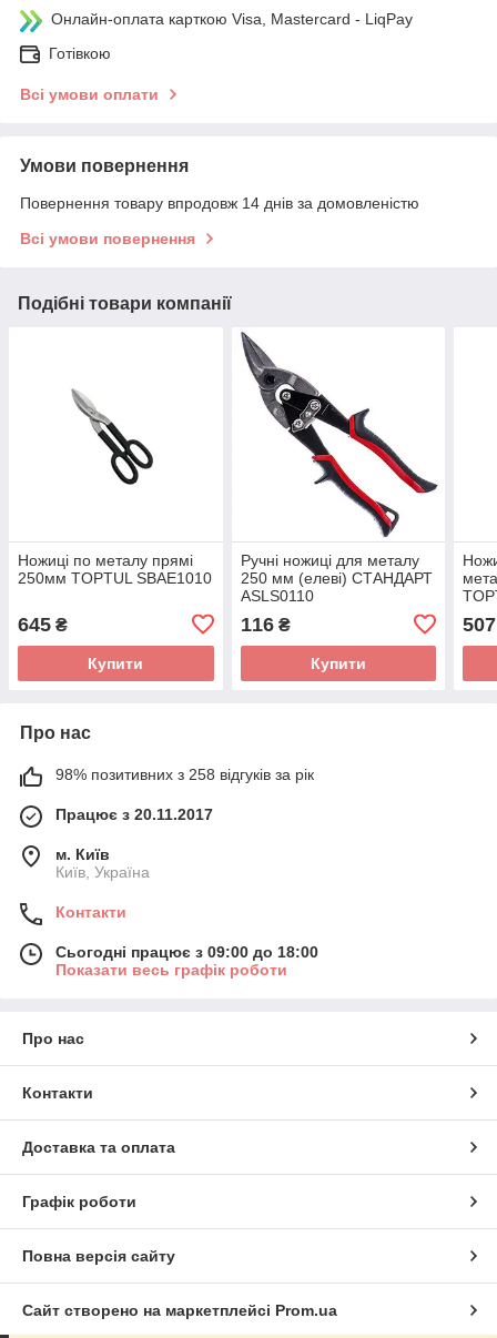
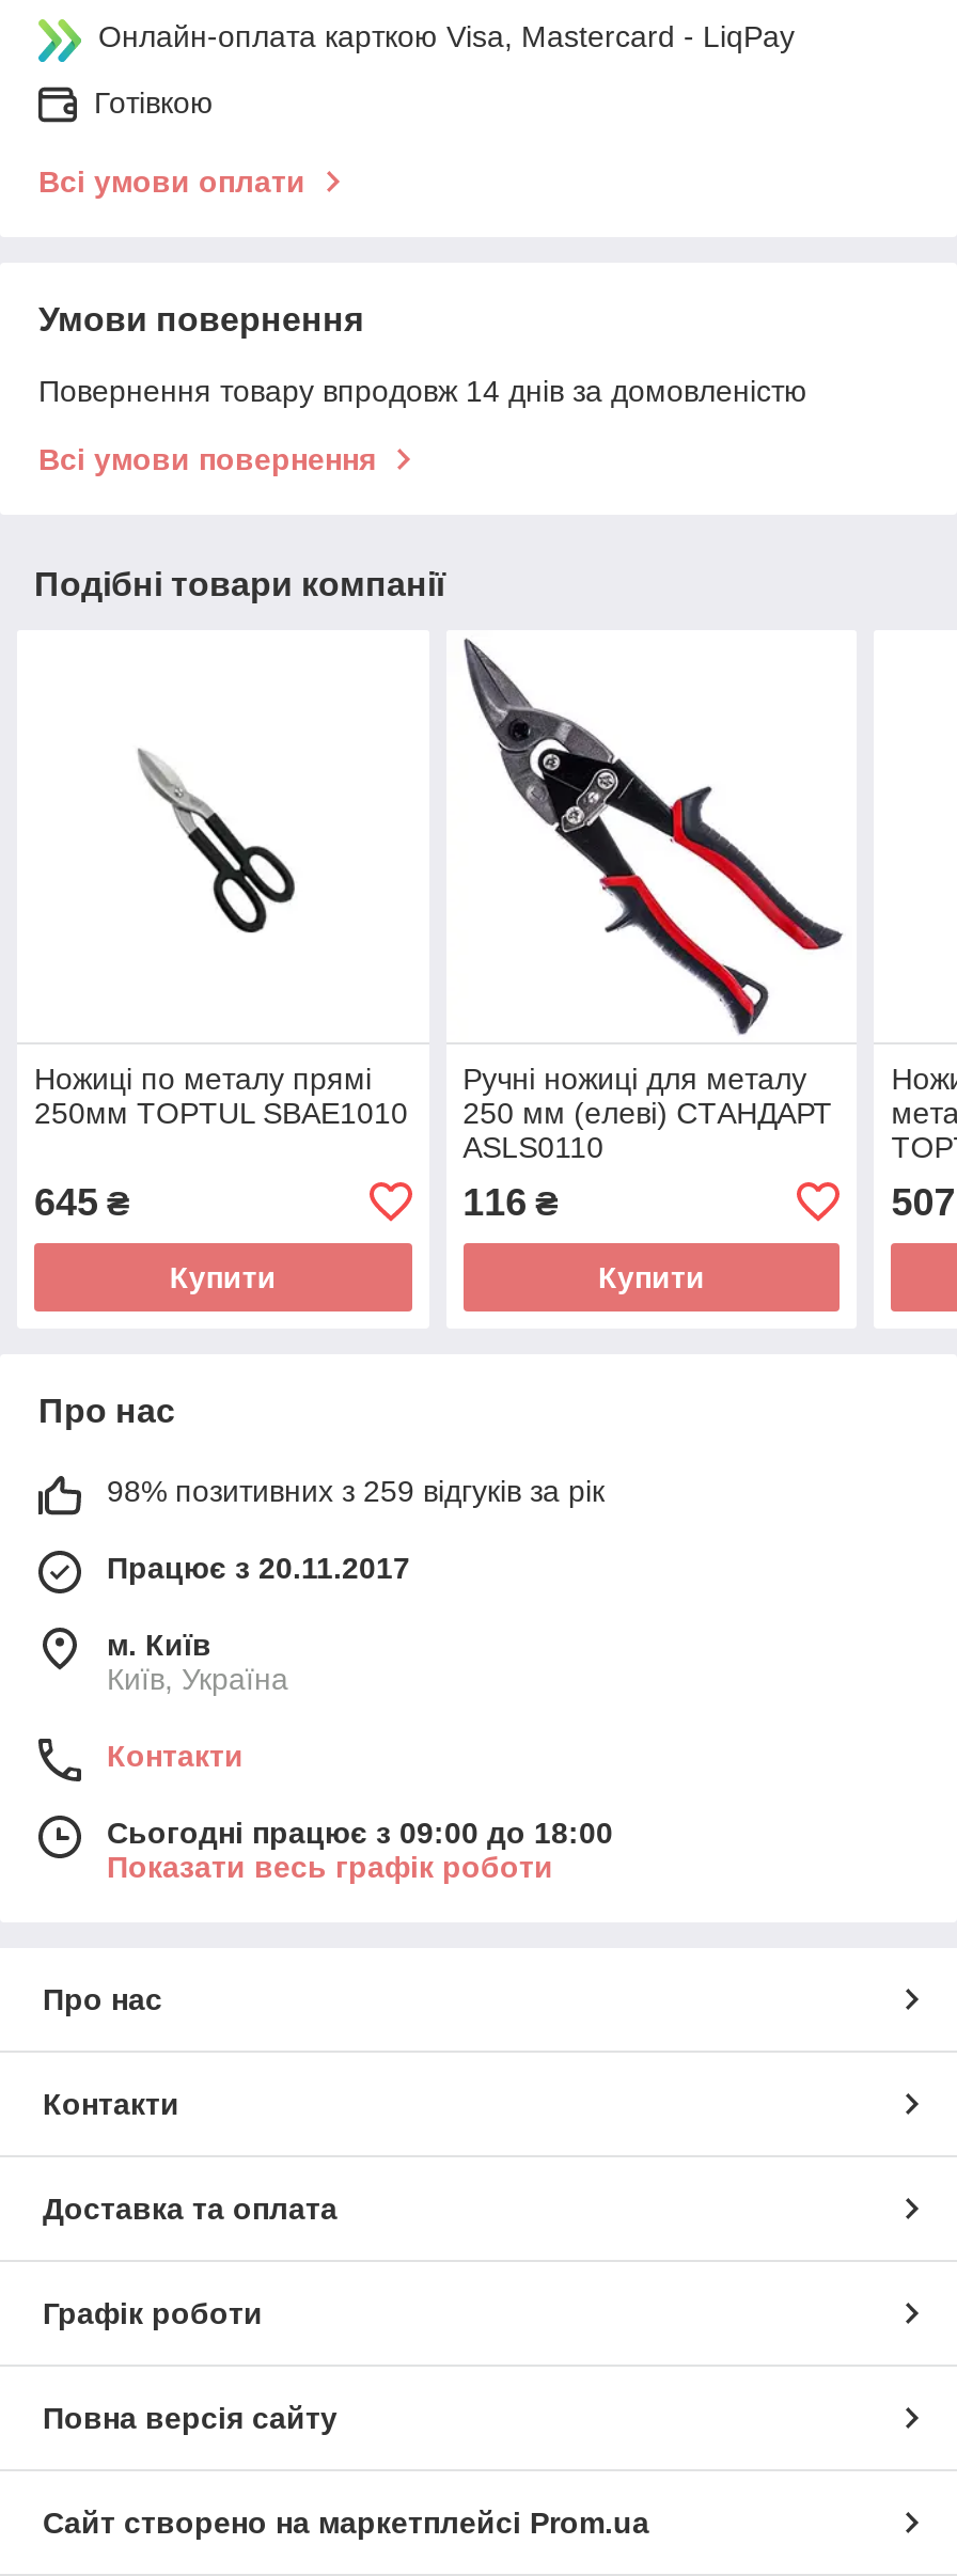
[55,765,314,783] 98% позитивних з 258 відгуків за рік -> [107,1473,605,1508] 98% позитивних з 259 відгуків за рік

